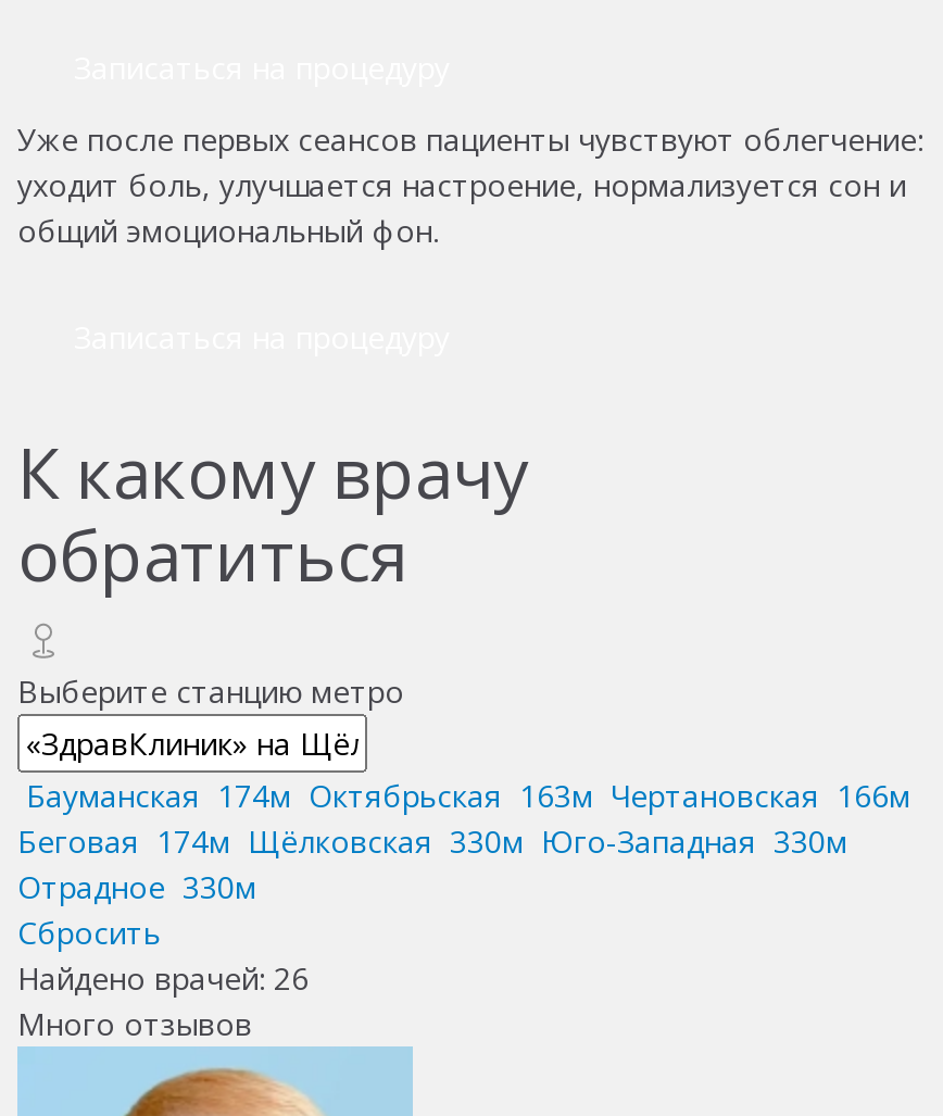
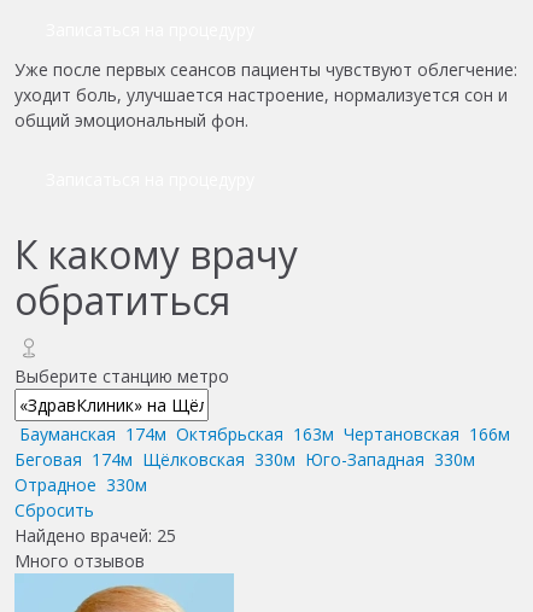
[17,956,309,998] Найдено врачей: 26 -> [14,523,176,546] Найдено врачей: 25

